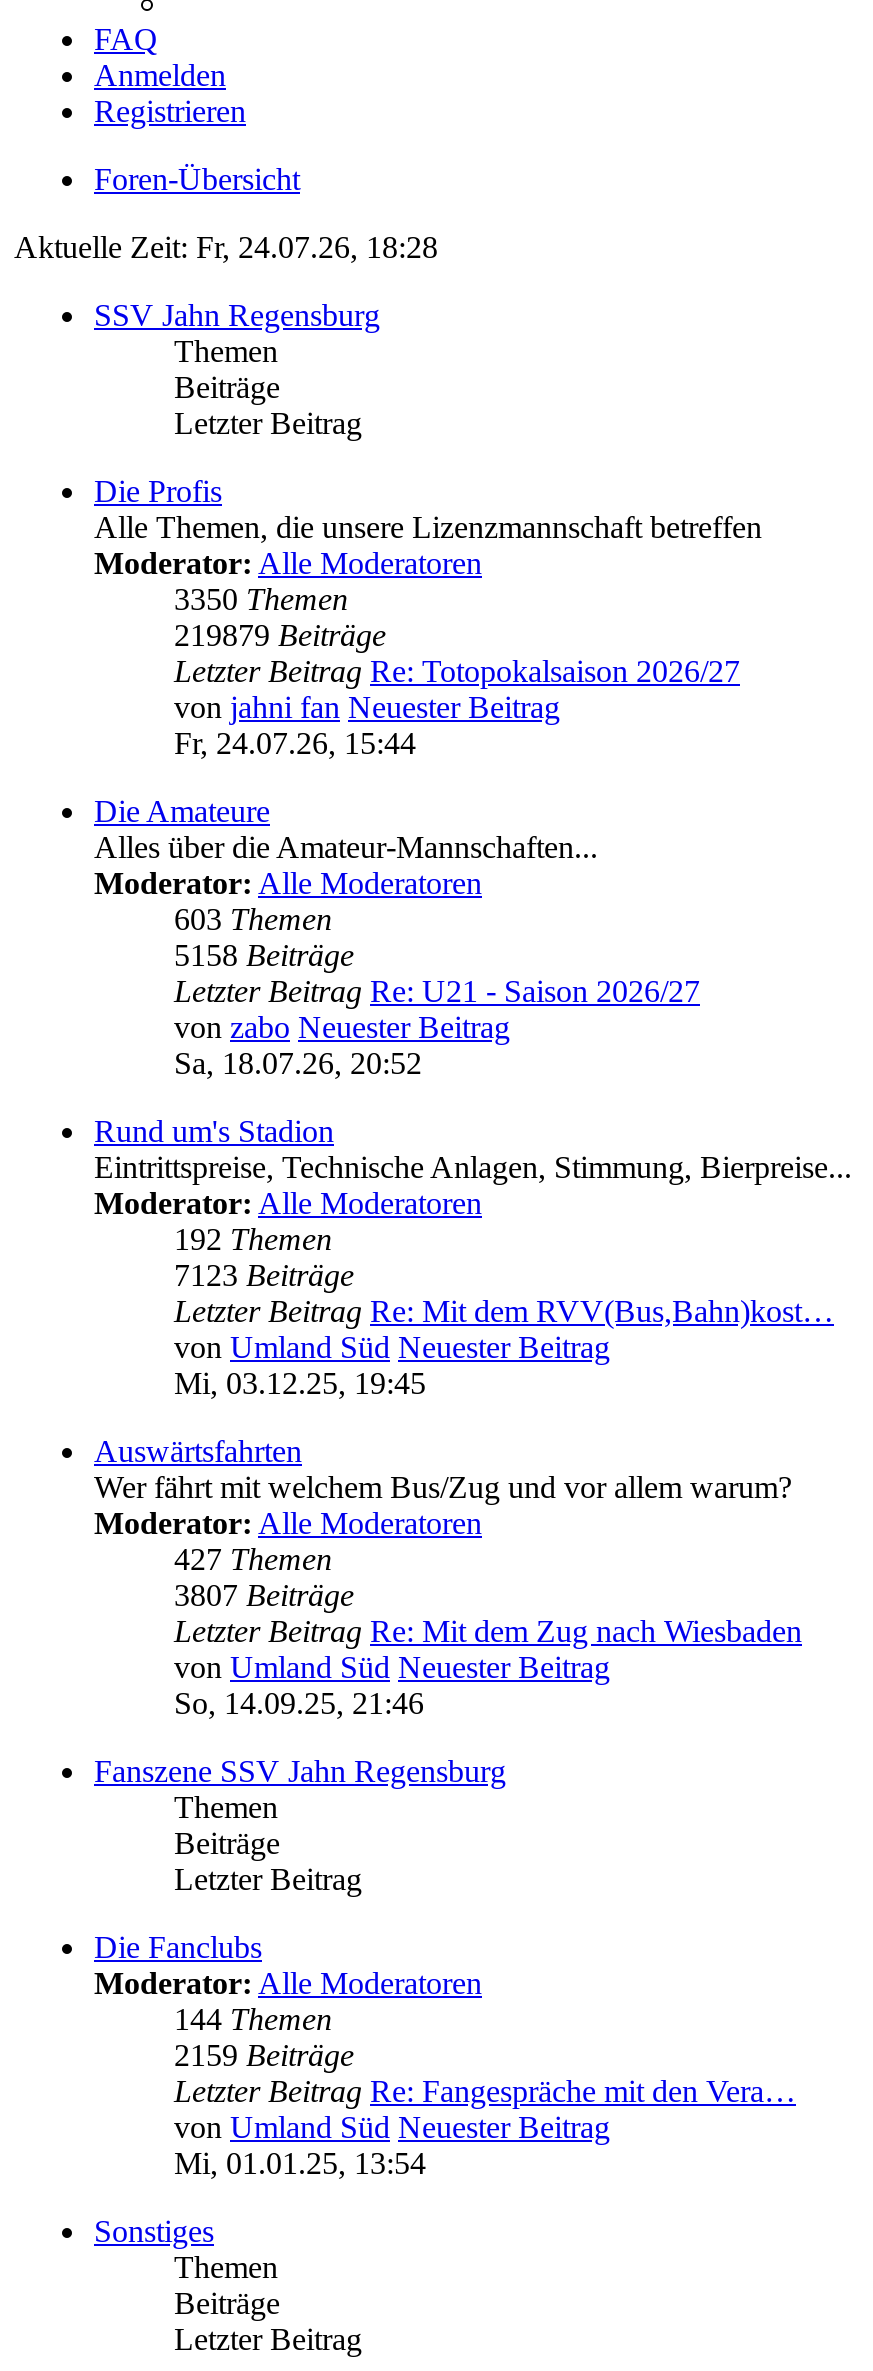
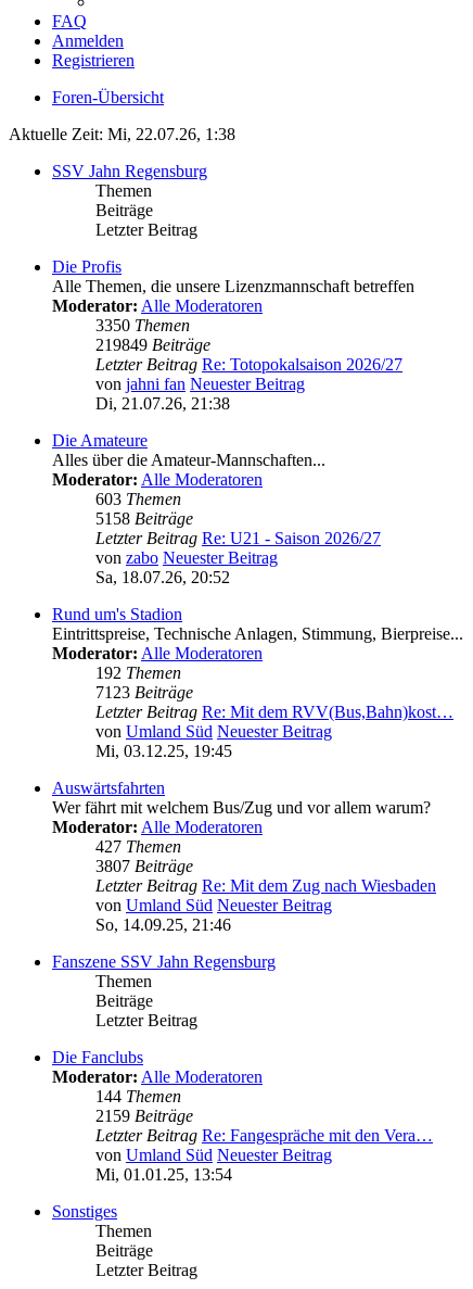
[14,230,438,264] Aktuelle Zeit: Fr, 24.07.26, 18:28 -> [9,125,235,143] Aktuelle Zeit: Mi, 22.07.26, 1:38
[174,618,386,652] 219879 Beiträge -> [95,336,210,354] 219849 Beiträge
[174,726,416,760] Fr, 24.07.26, 15:44 -> [95,394,230,413] Di, 21.07.26, 21:38

